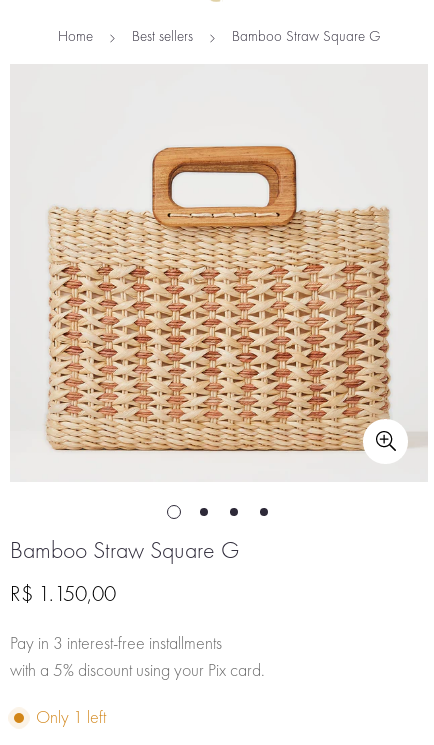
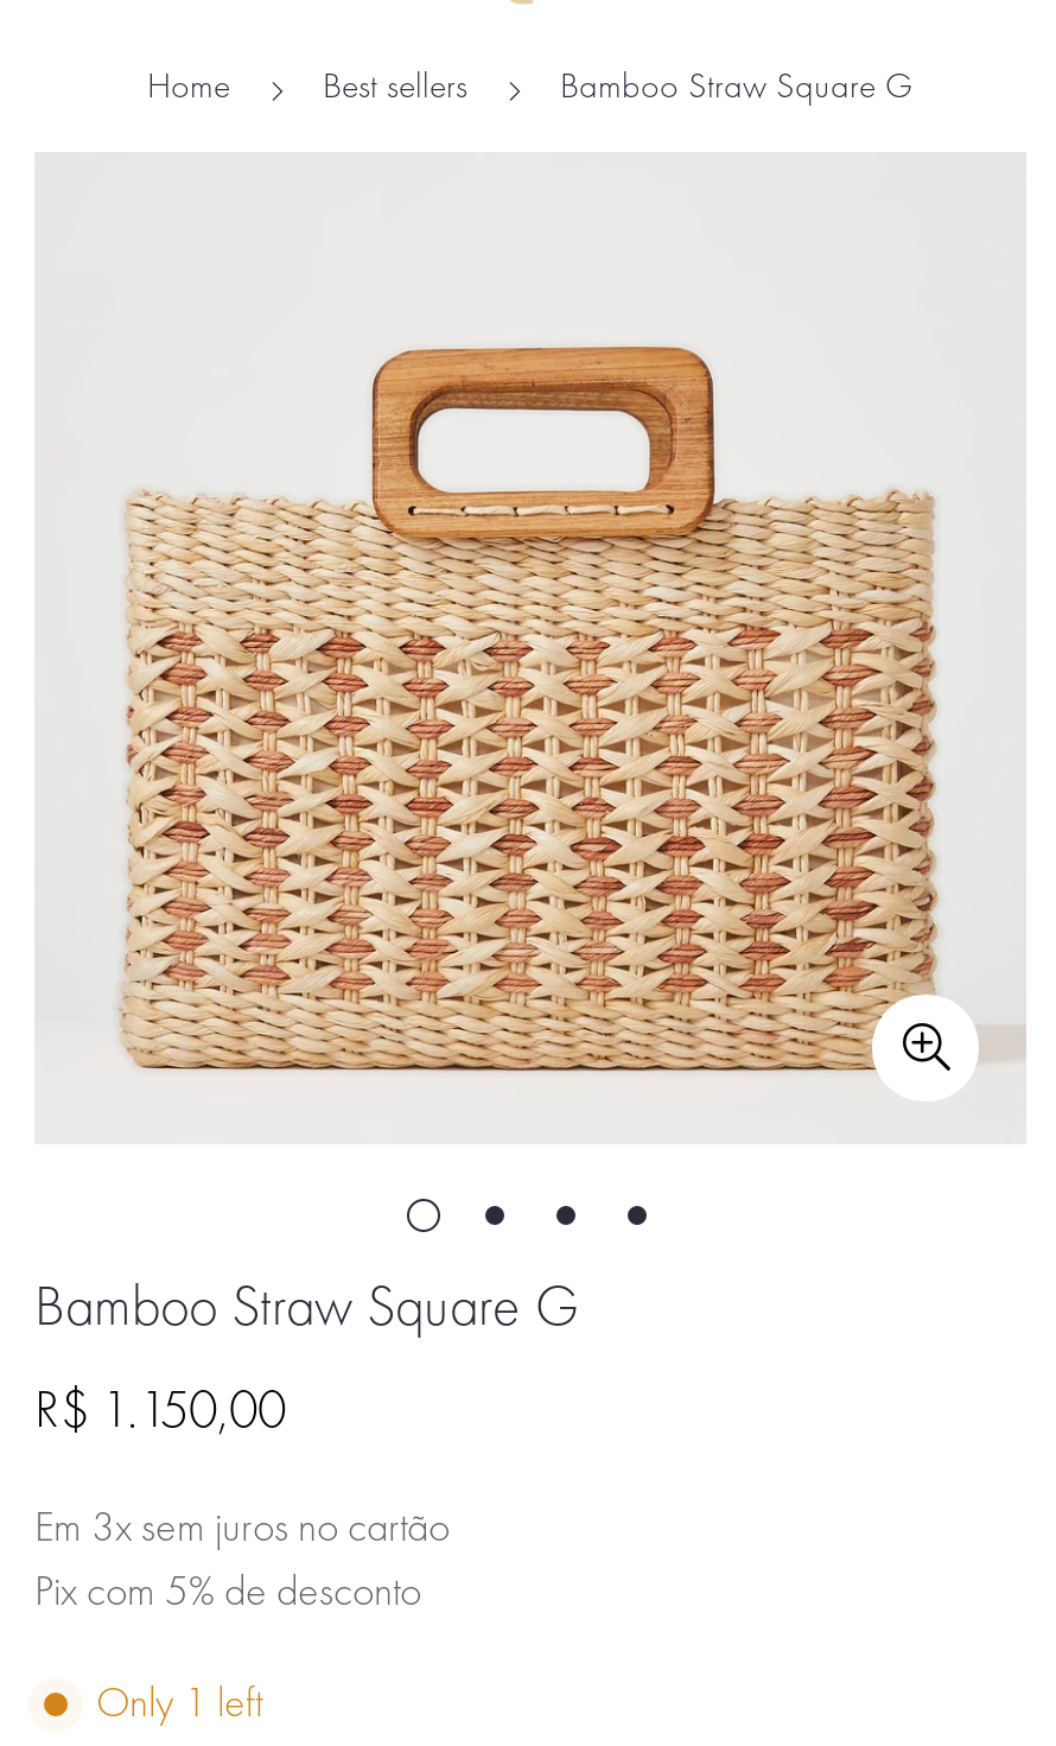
[10,635,222,653] Pay in 3 interest-free installments -> [34,1507,450,1550] Em 3x sem juros no cartão
[10,662,265,680] with a 5% discount using your Pix card. -> [34,1572,421,1614] Pix com 5% de desconto

